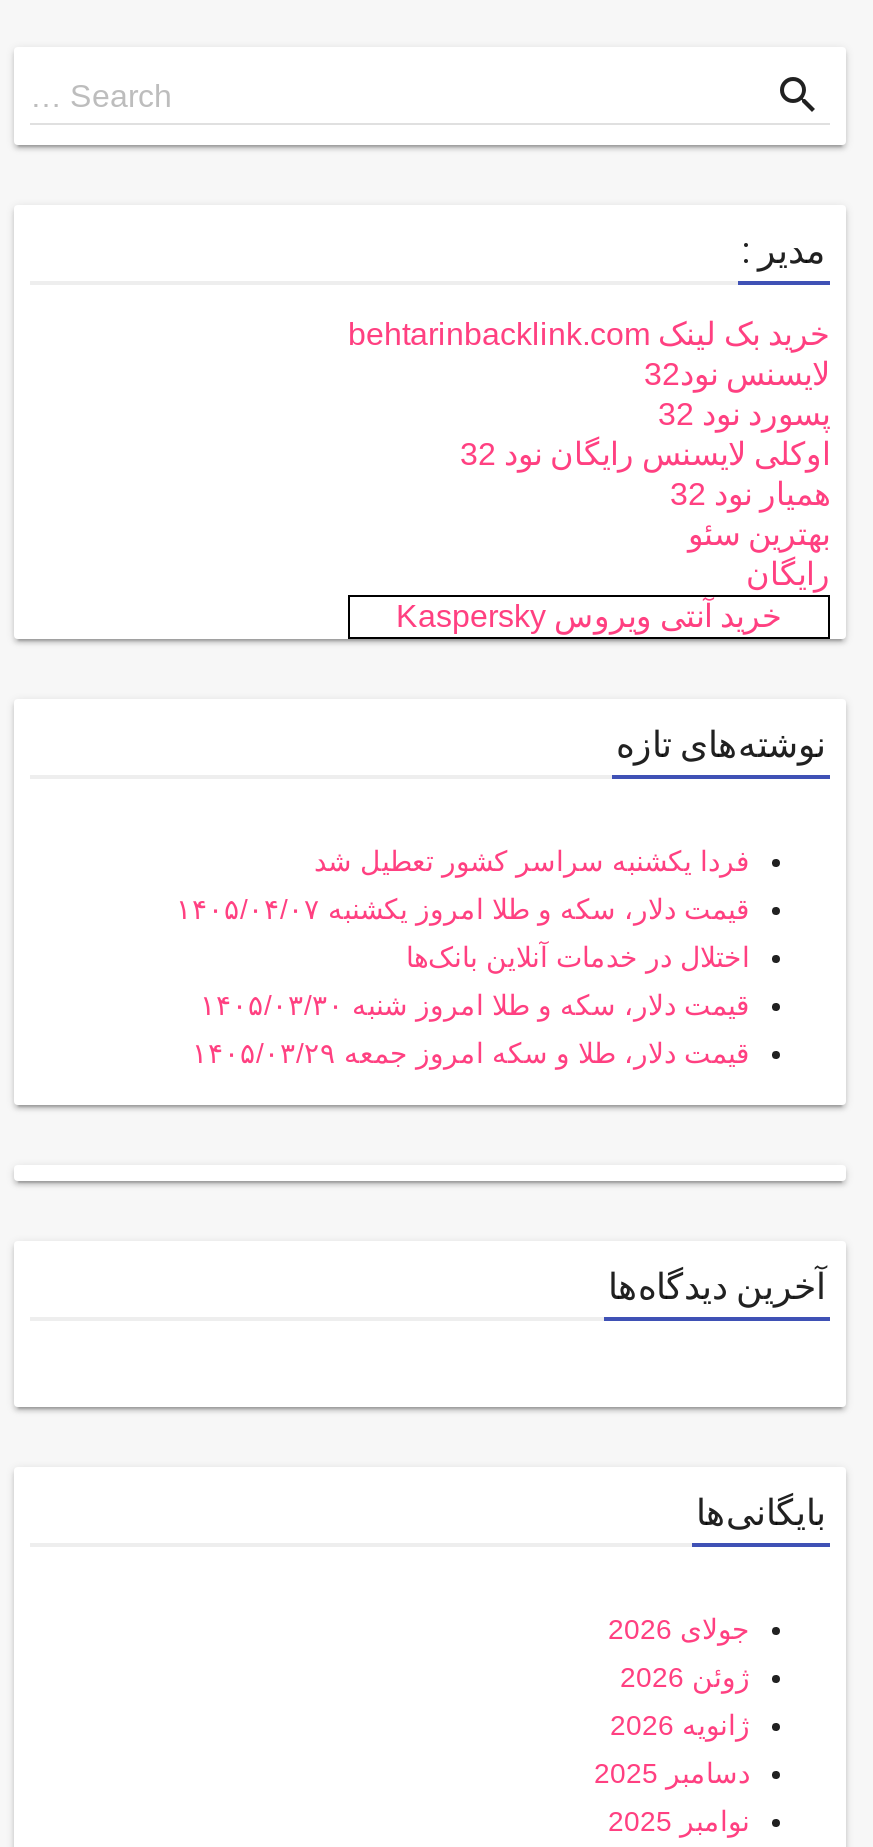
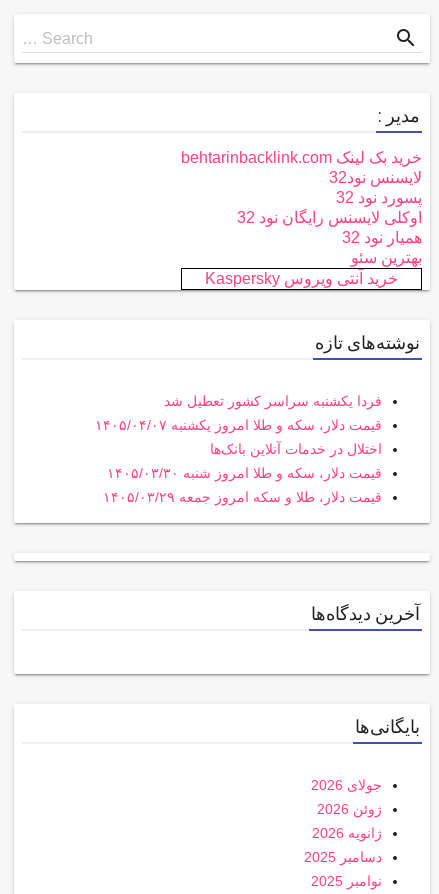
[746,557,830,591] رایگان -> none

